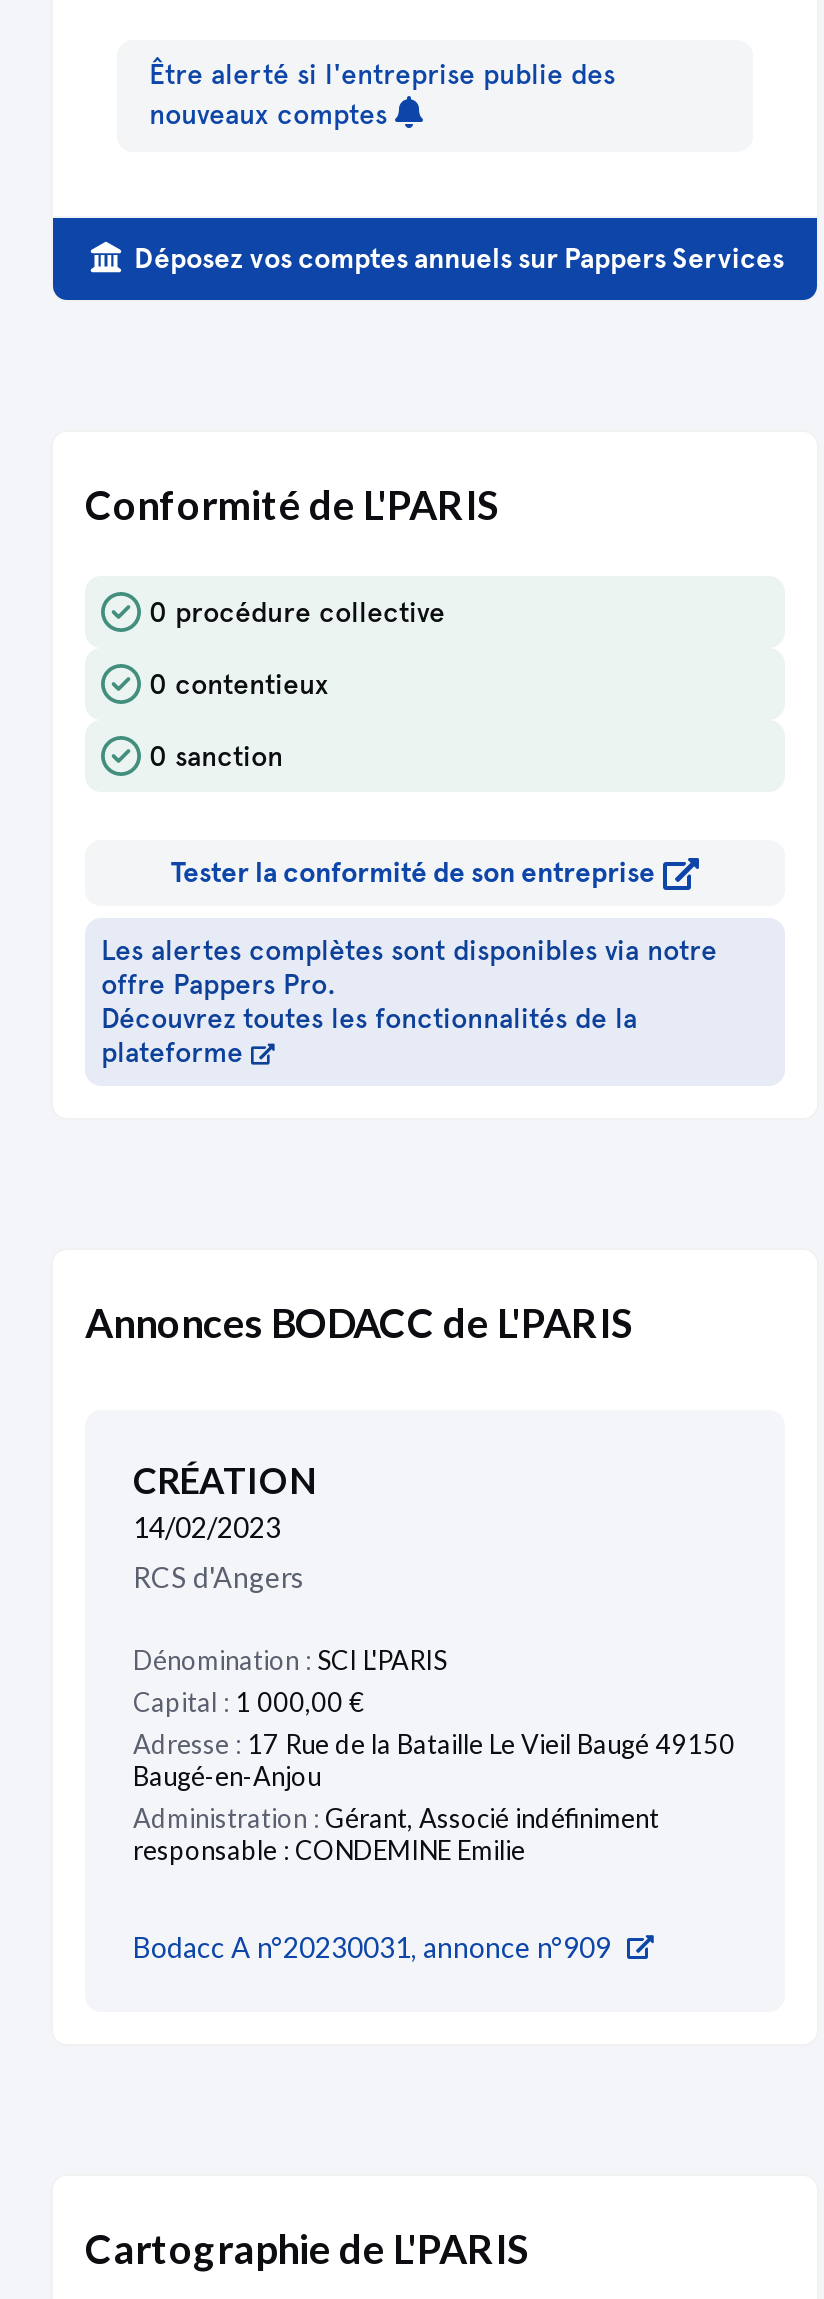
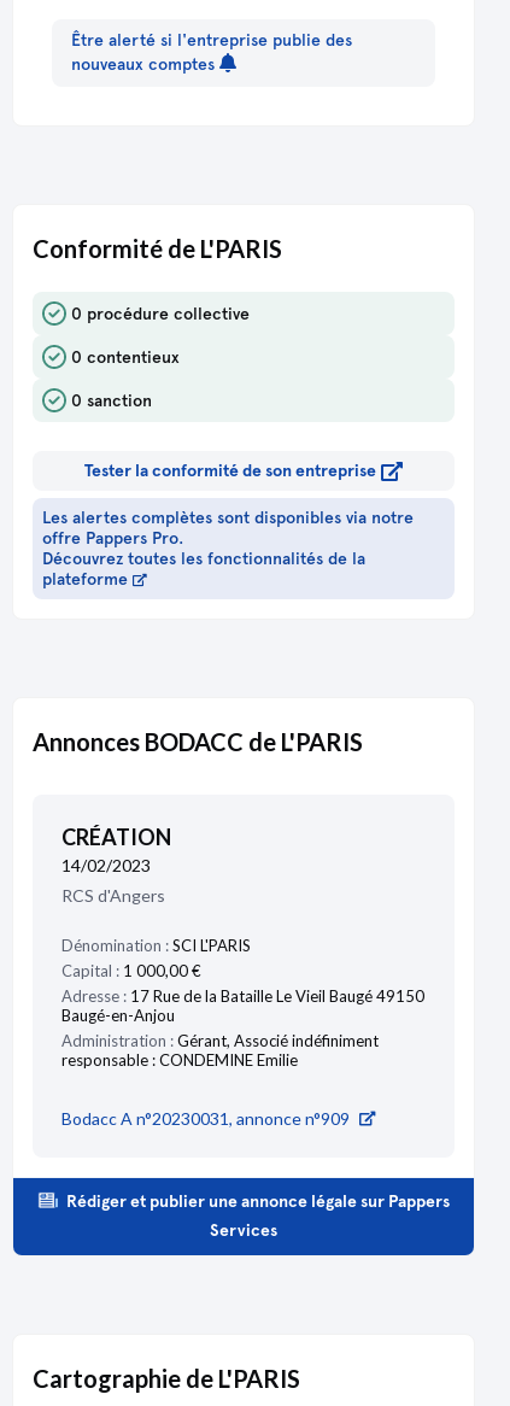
[128,241,784,275] Déposez vos comptes annuels sur Pappers Services -> none
moved [85,480,735,1964] -> [33,234,424,1129]: Conformité de L'PARIS | 0 procédure collective | 0 contentieux | ... | responsable : CONDEMINE Emilie | Bodacc A n°20230031, annonce n°909
none -> [12,1177,475,1256] [image] | Rédiger et publier une annonce légale sur Pappers | Services

